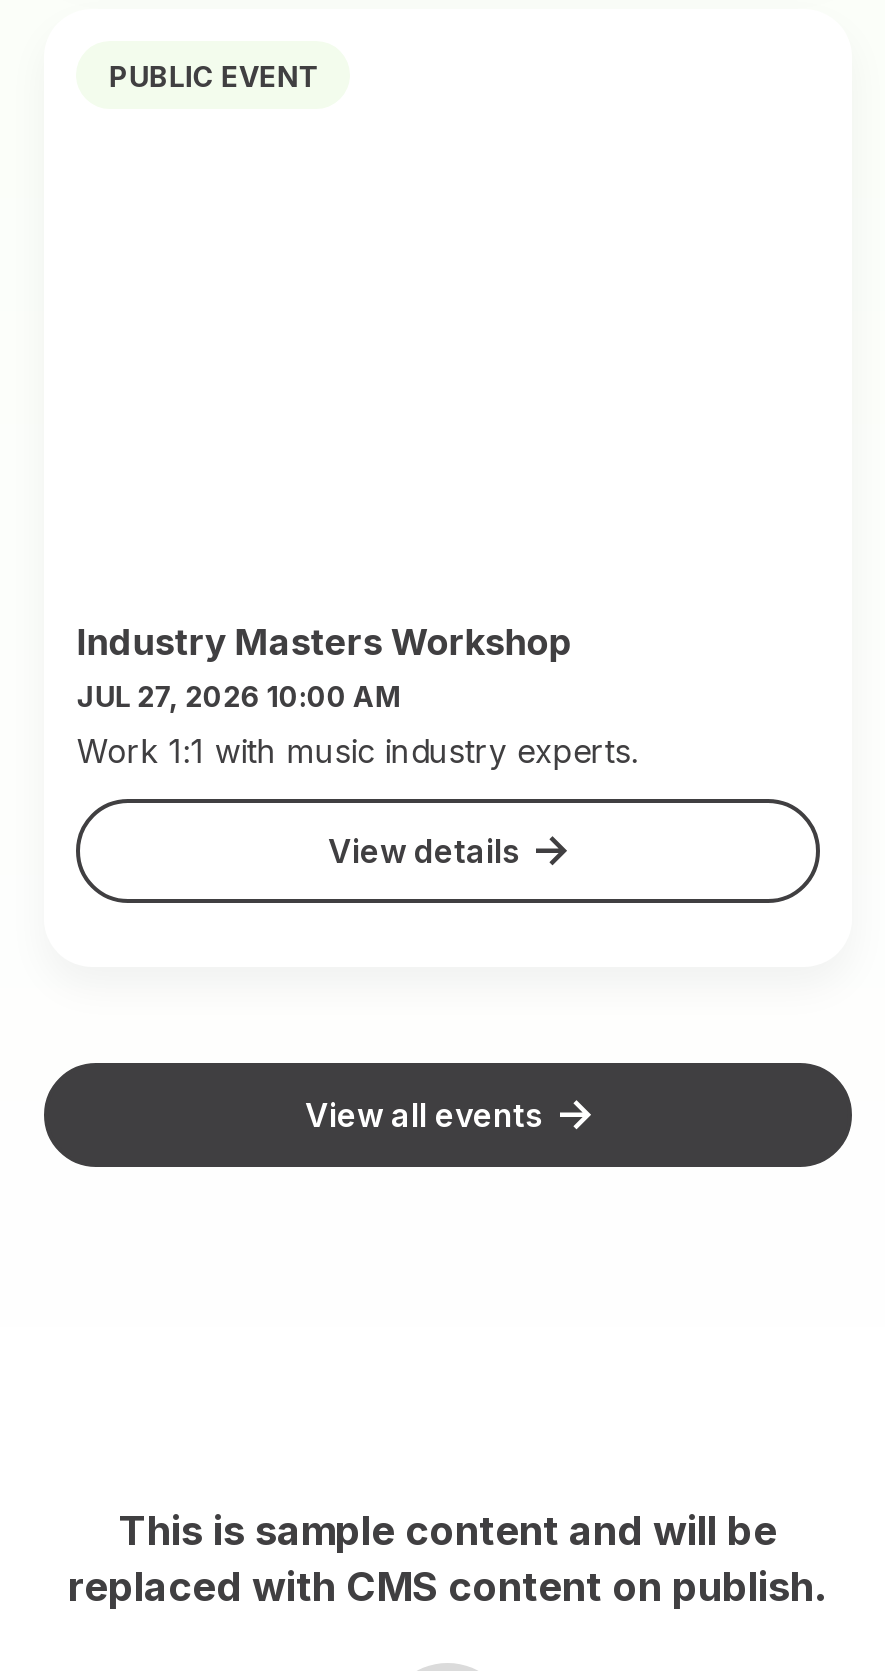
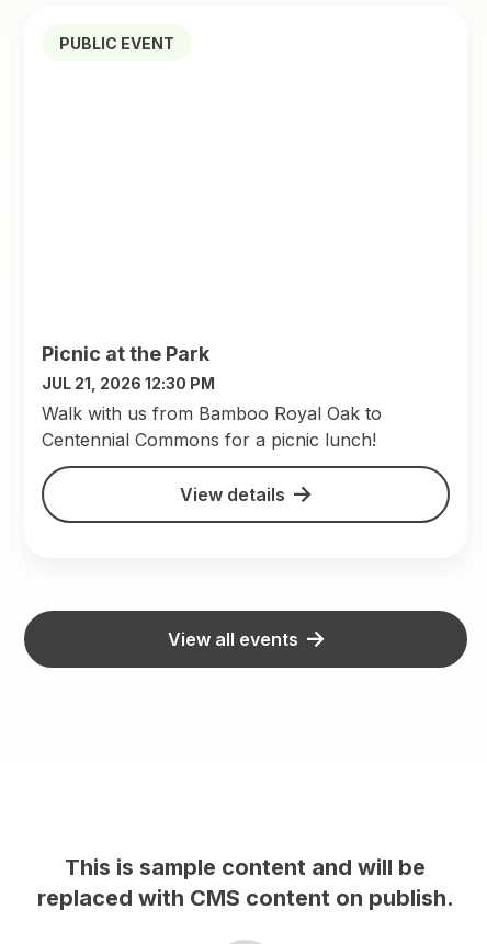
[77,621,639,771] Industry Masters Workshop | JUL 27, 2026 10:00 AM | Work 1:1 with music industry experts. -> [42,342,382,451] Picnic at the Park | JUL 21, 2026 12:30 PM | Walk with us from Bamboo Royal Oak to | Centennial Commons for a picnic lunch!

